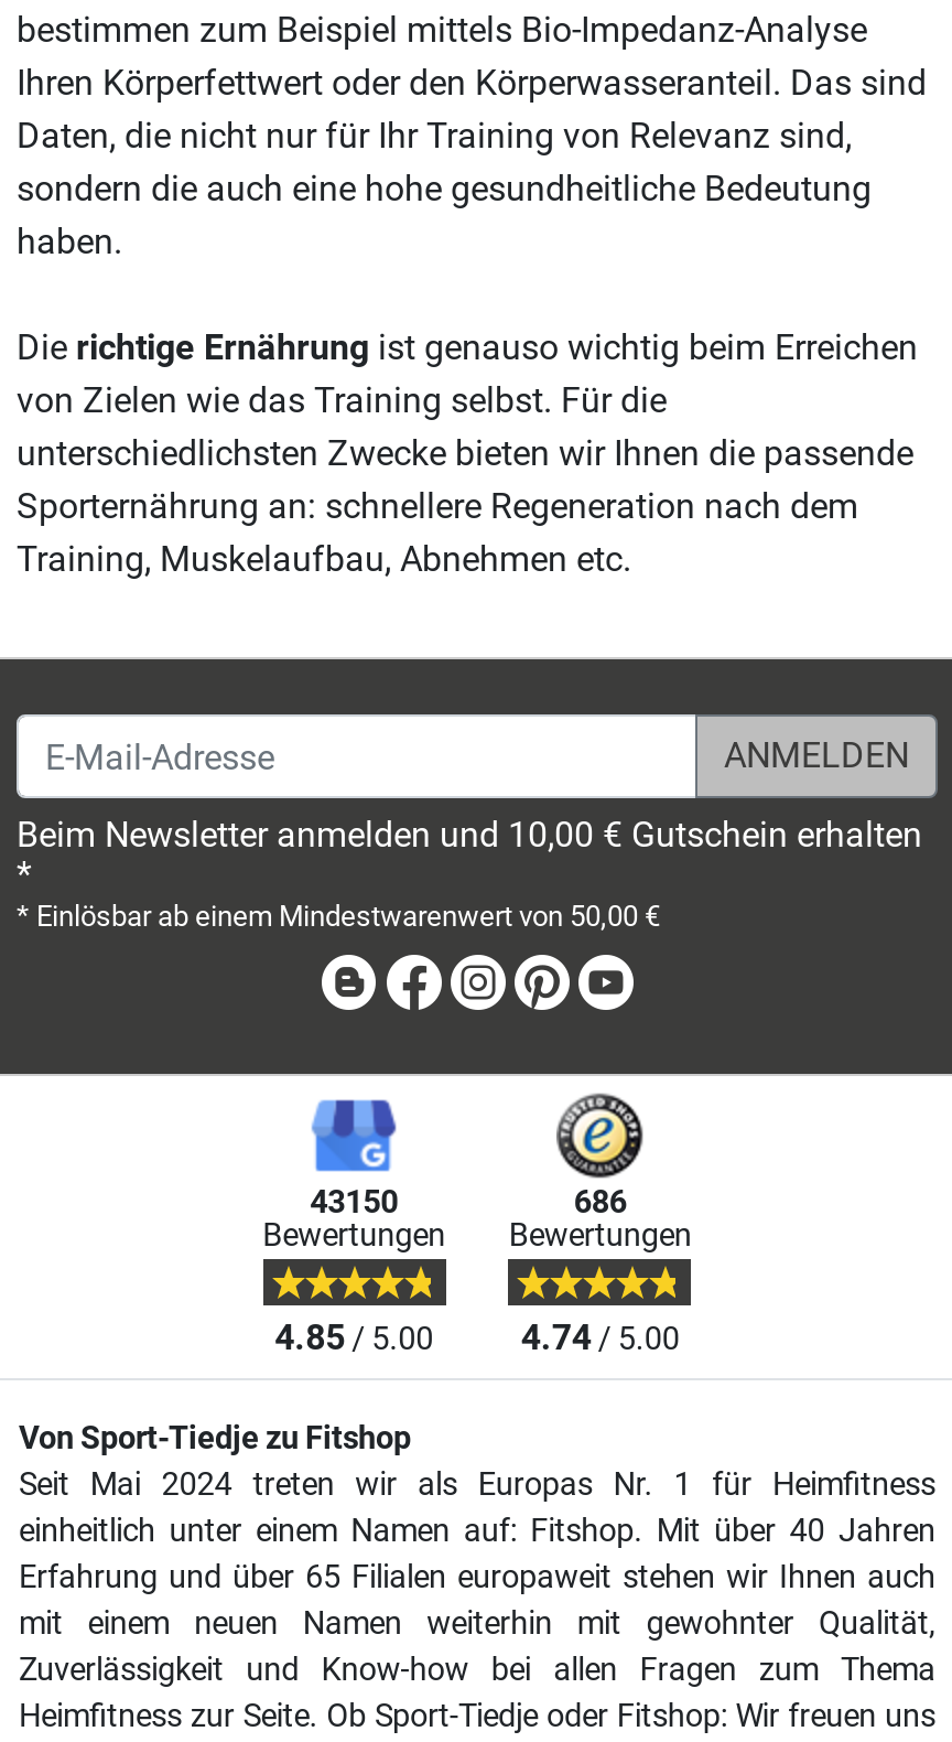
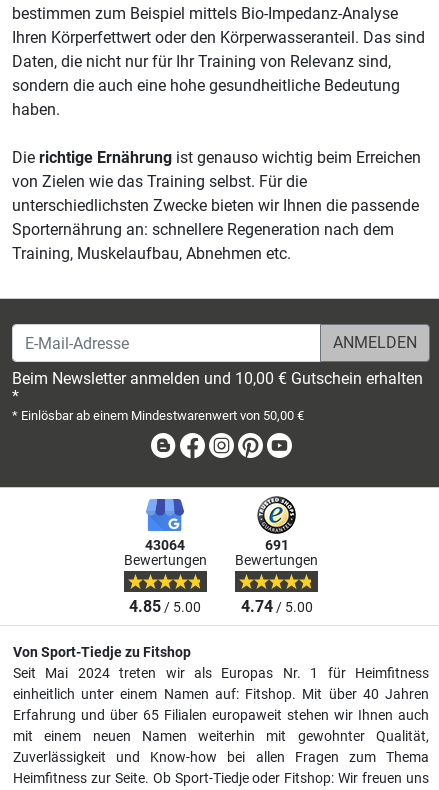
[310,1185,398,1222] 43150 -> [145,537,185,554] 43064
[574,1185,627,1222] 686 -> [265,537,289,554] 691

